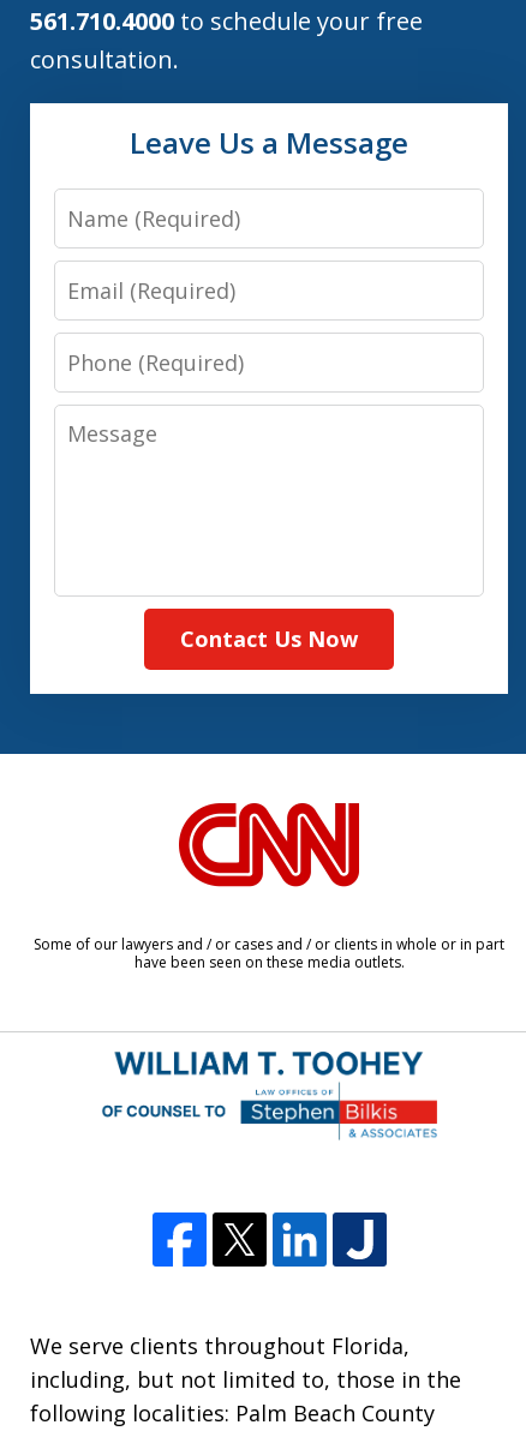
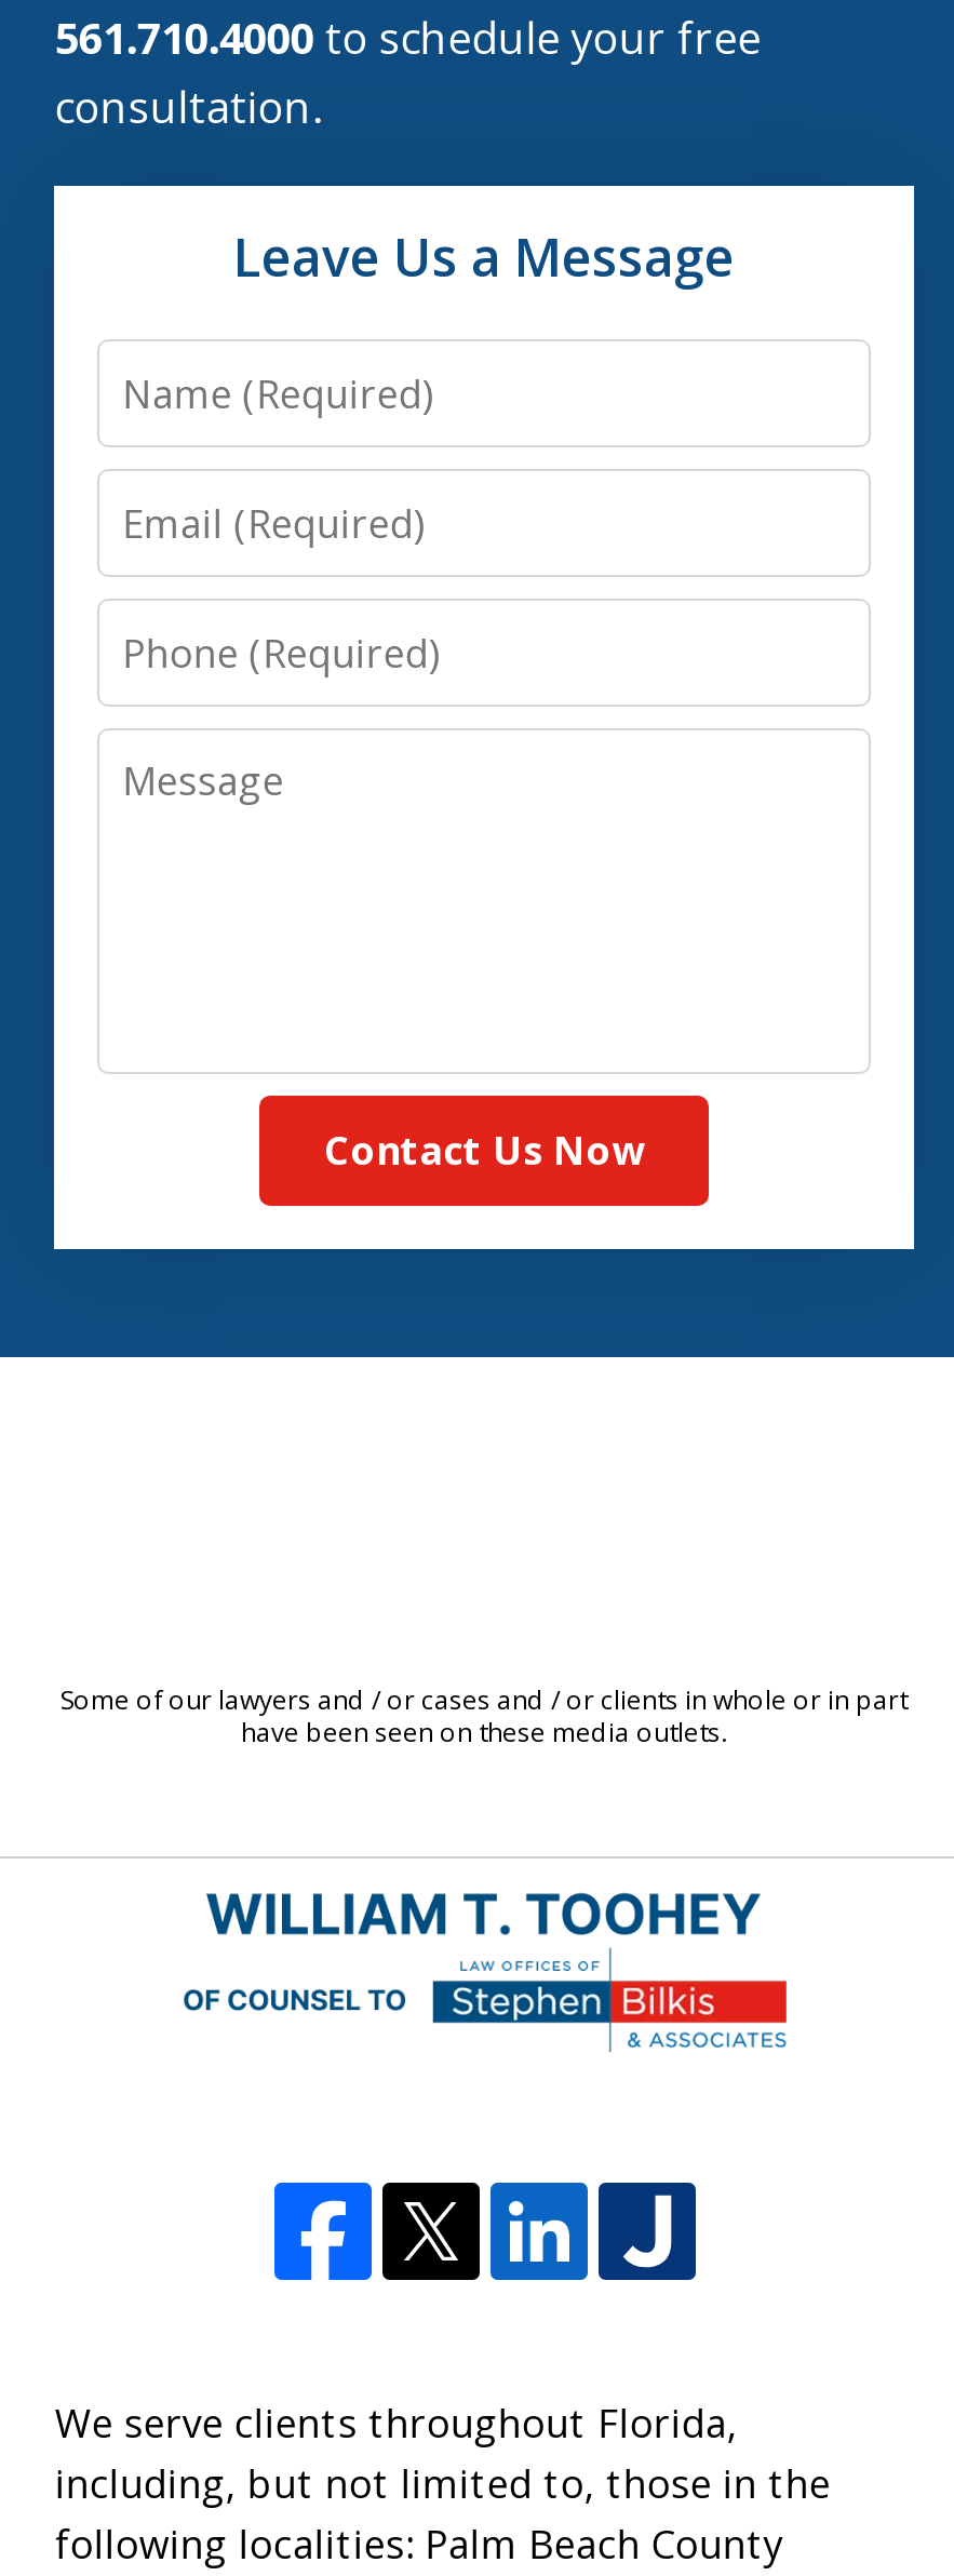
[178,802,360,888] [image] -> none

